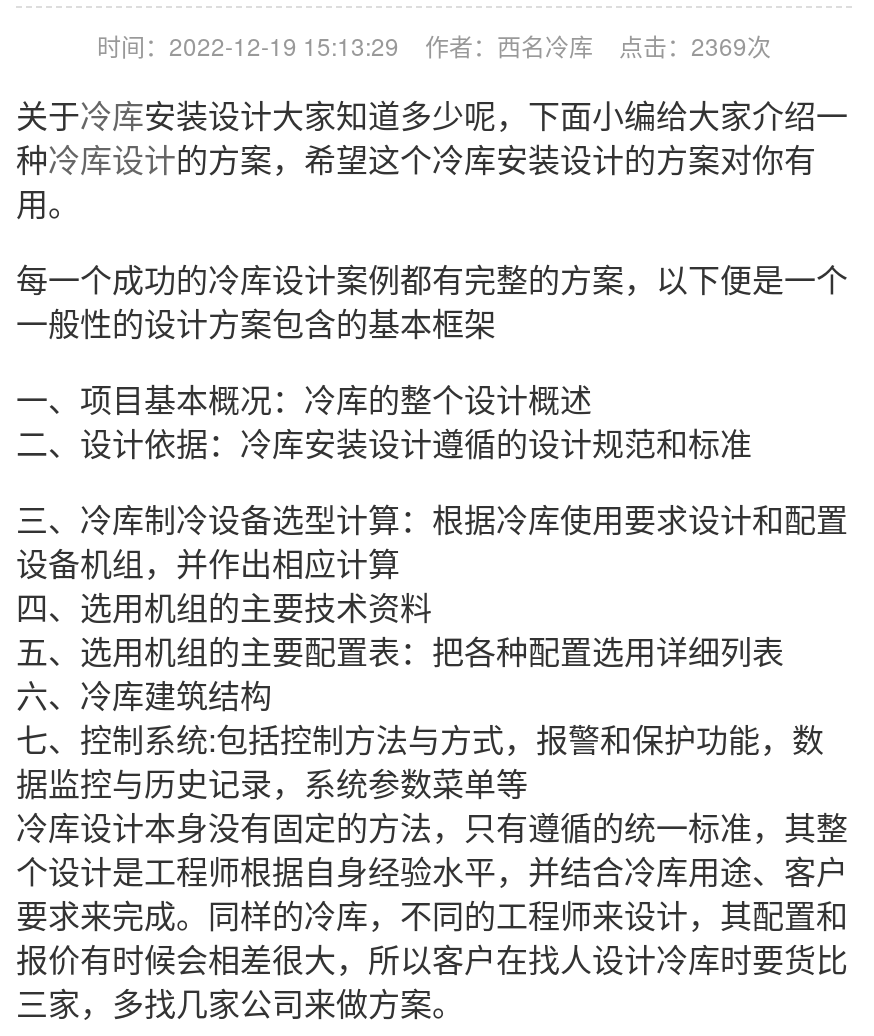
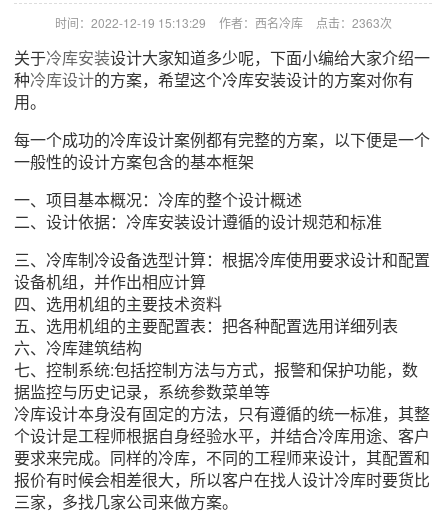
[97,28,771,62] 时间：2022-12-19 15:13:29 作者：西名冷库 点击：2369次 -> [54,14,391,31] 时间：2022-12-19 15:13:29 作者：西名冷库 点击：2363次

